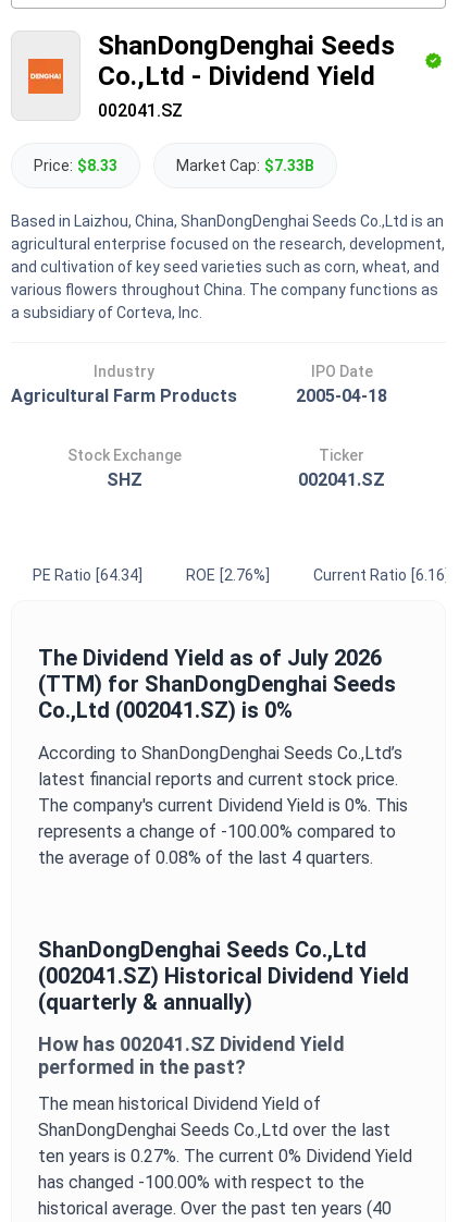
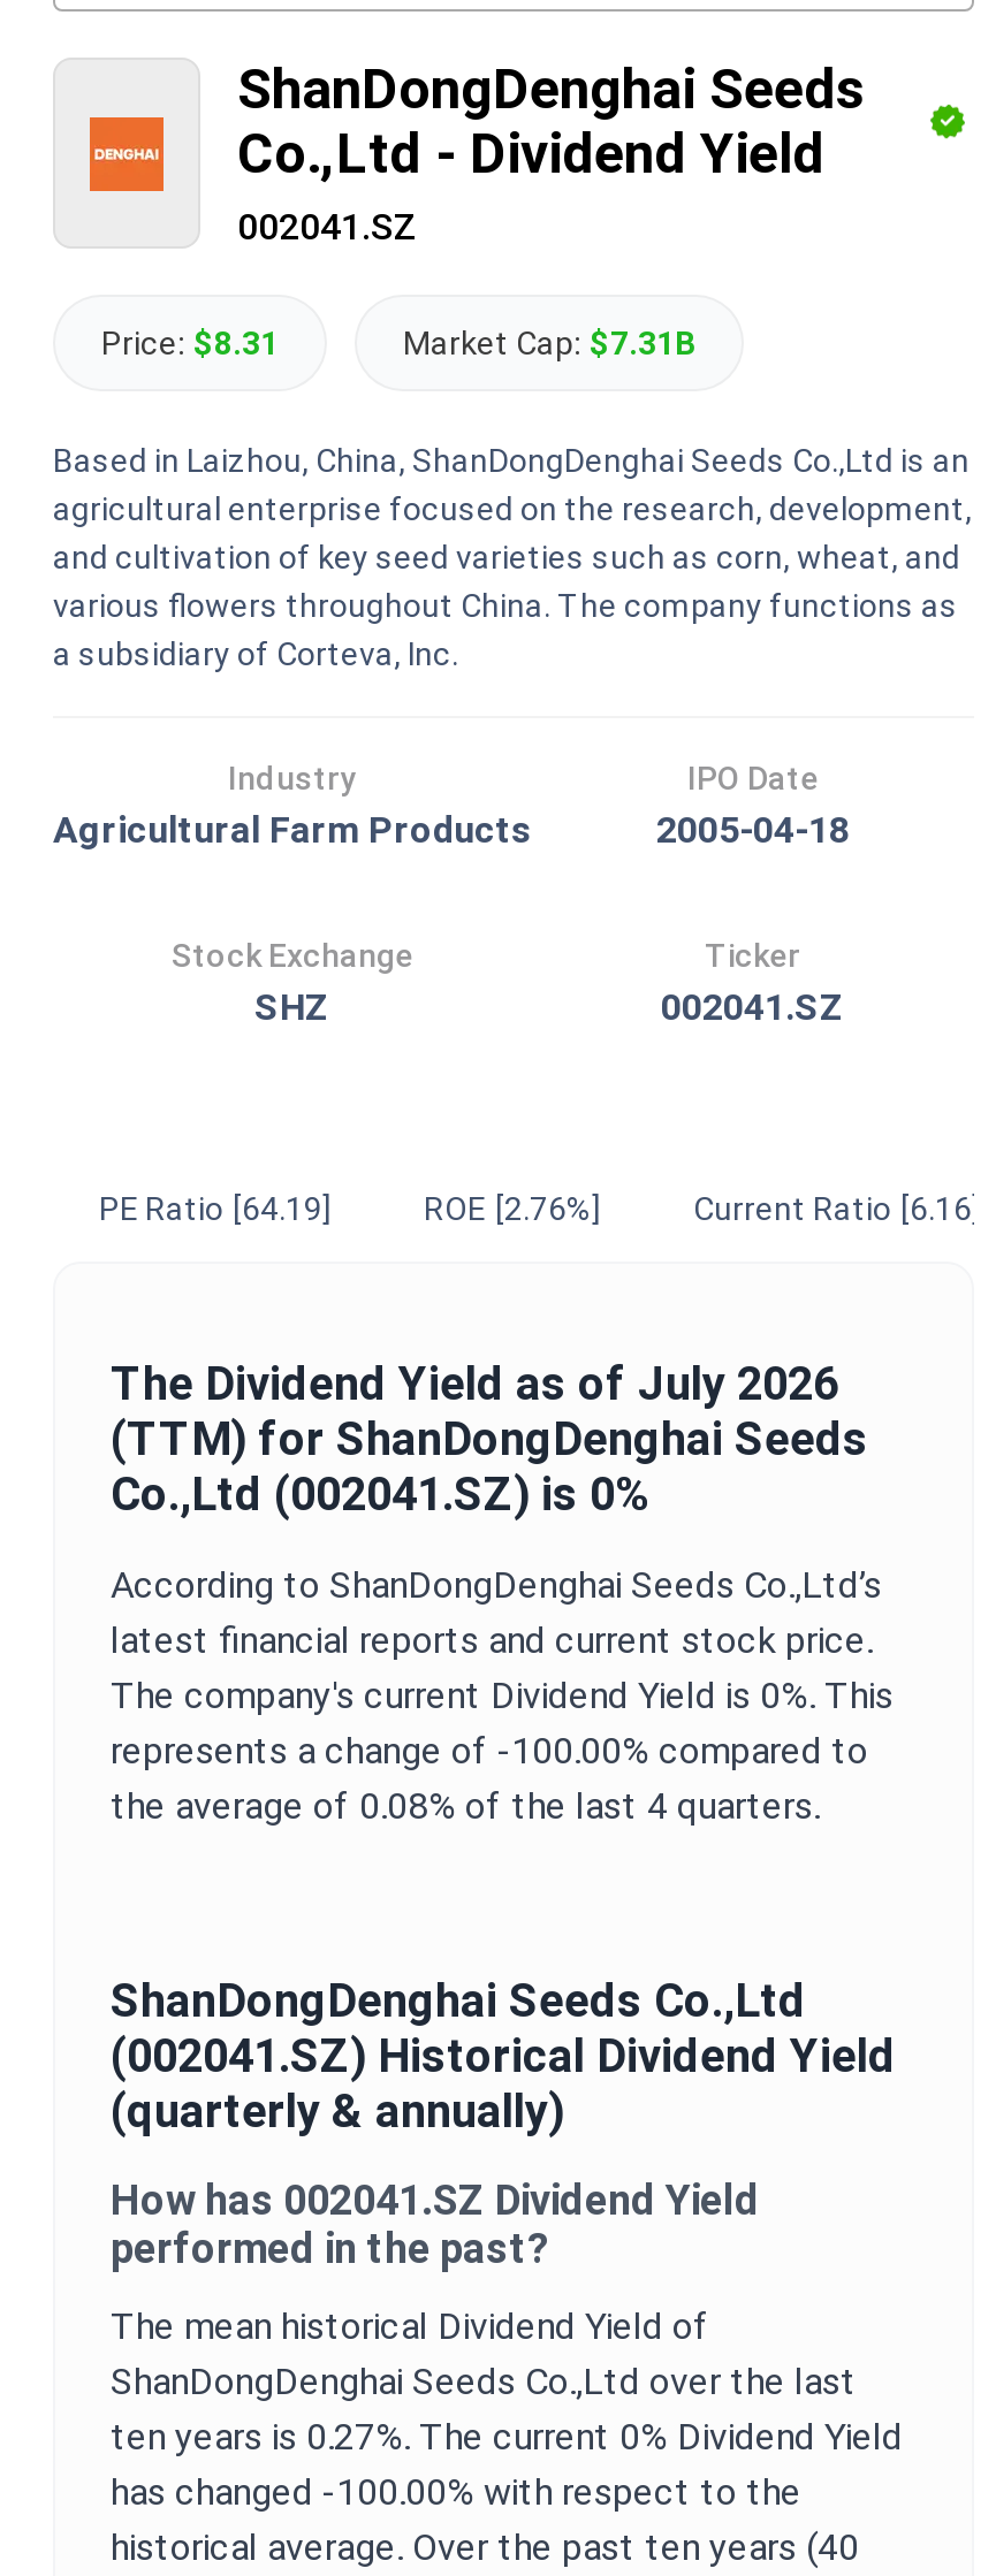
[34,157,117,174] Price: $8.33 -> [101,325,279,361] Price: $8.31
[176,157,314,174] Market Cap: $7.33B -> [403,325,695,361] Market Cap: $7.31B
[33,566,142,584] PE Ratio [64.34] -> [99,1190,332,1227] PE Ratio [64.19]

